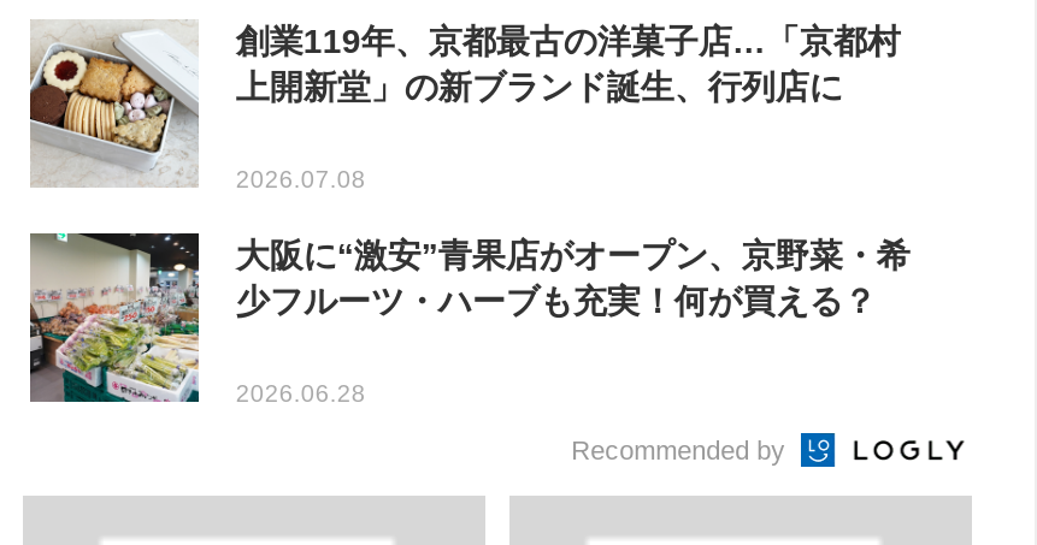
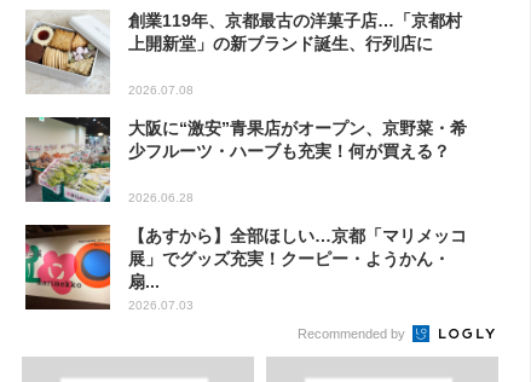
none -> [24,224,467,312] [image] | 【あすから】全部ほしい…京都「マリメッコ | 展」でグッズ充実！クーピー・ようかん・ | 扇... | 2026.07.03

